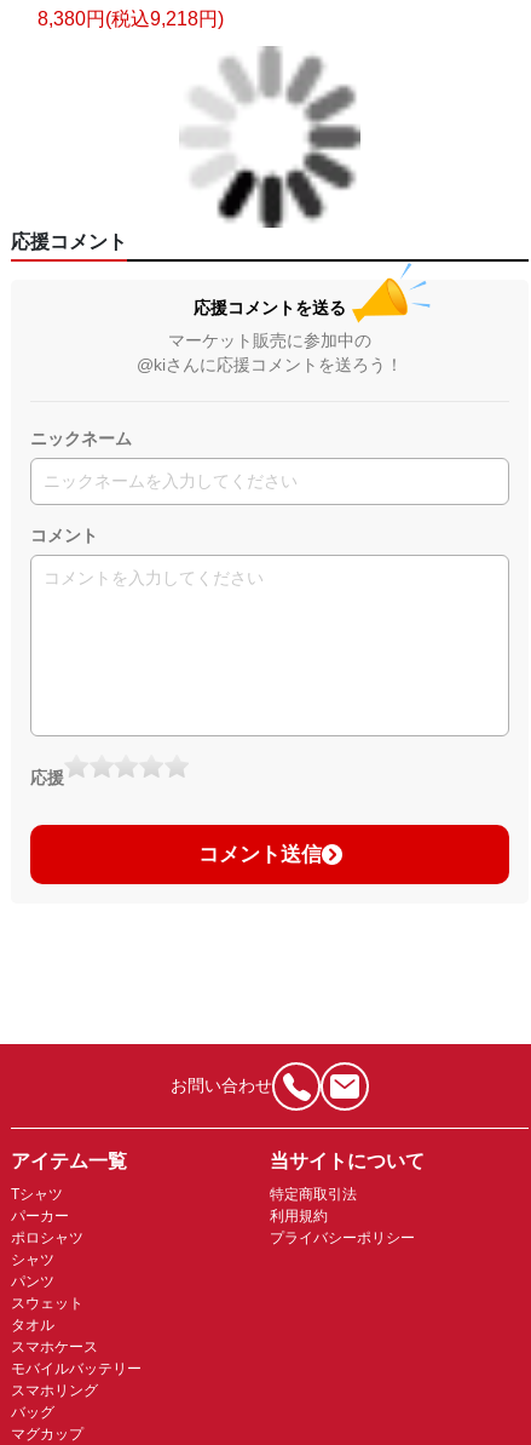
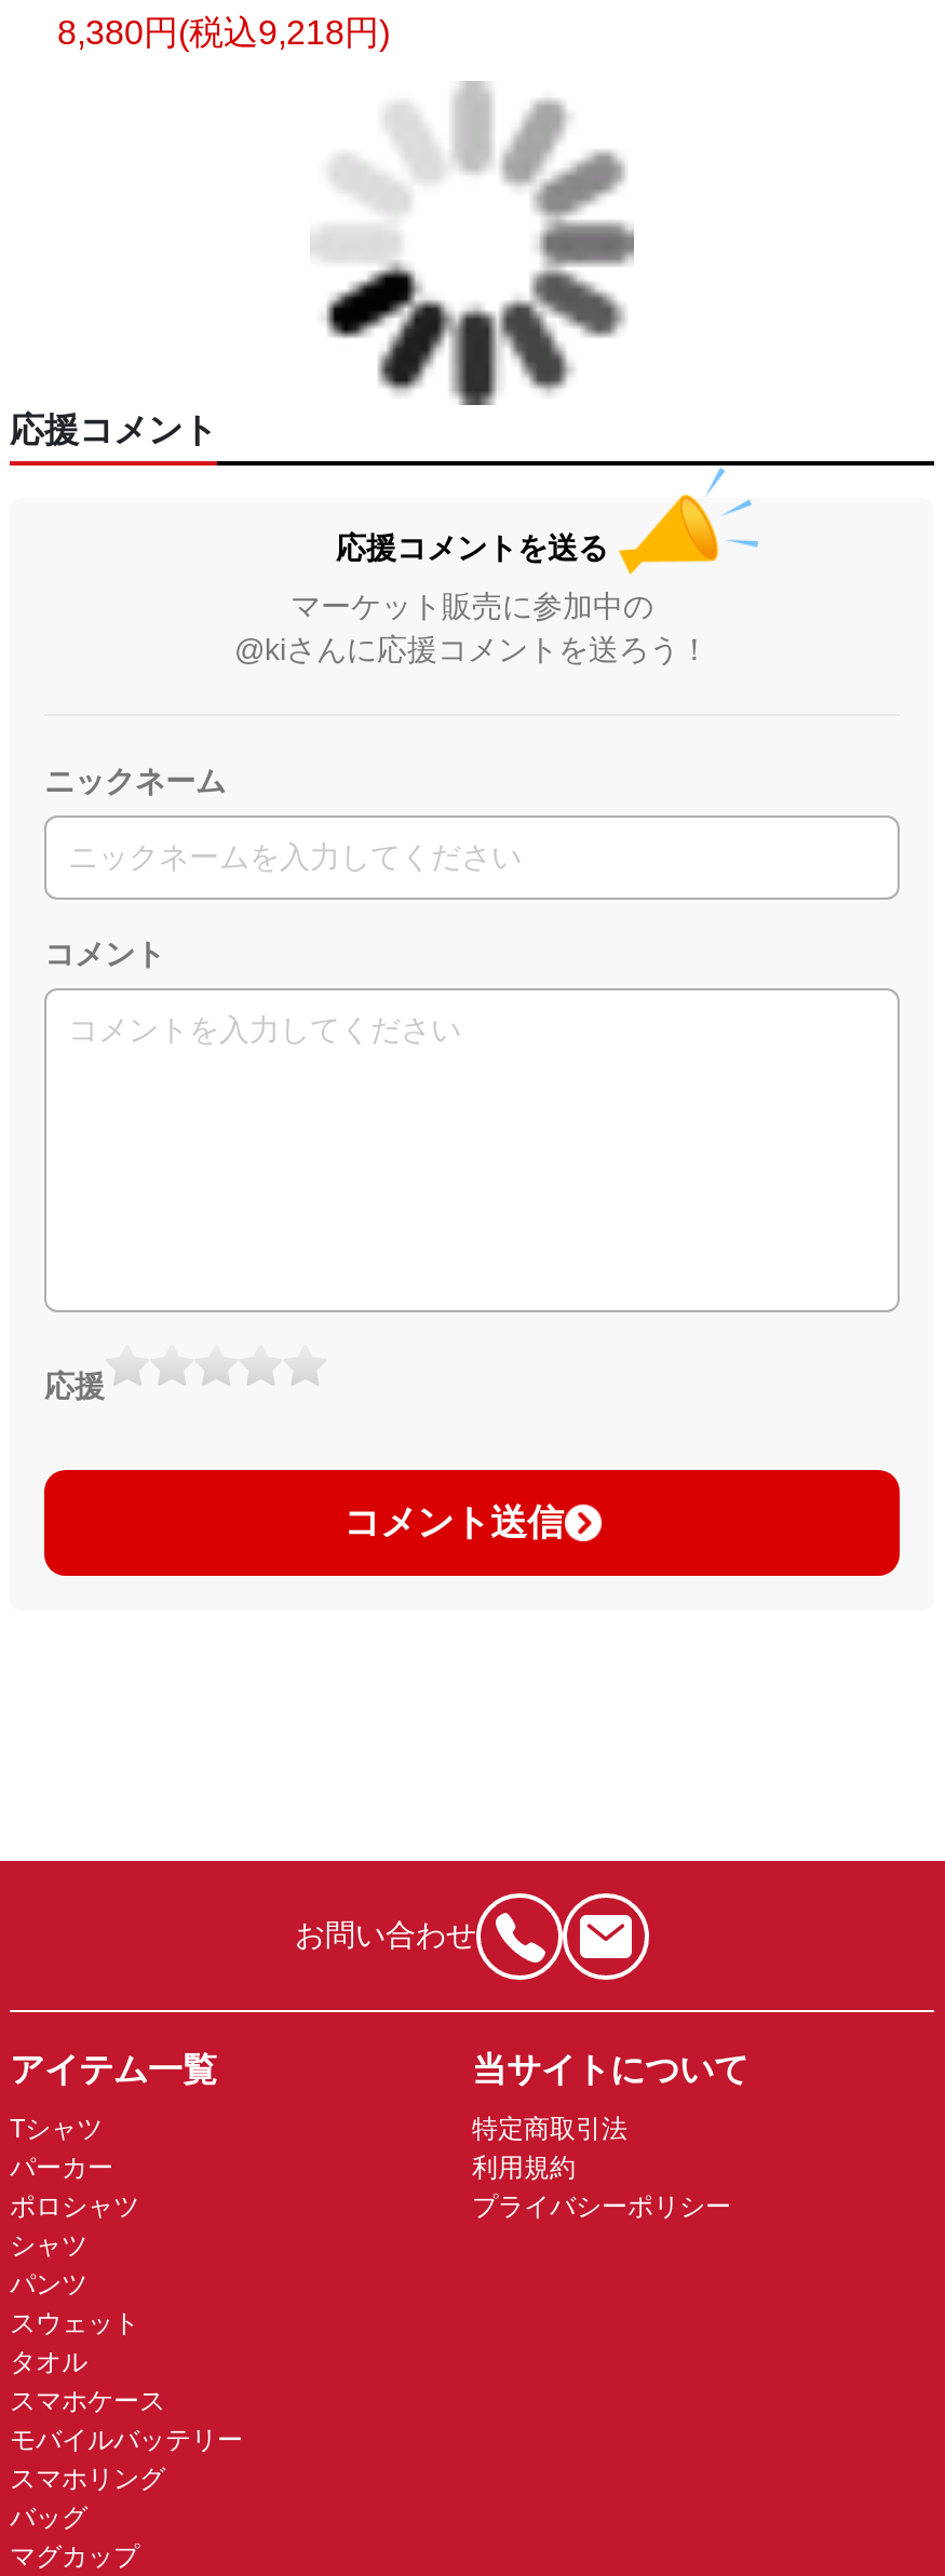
[189,149,239,189] [image] -> [325,262,422,338] [image]

